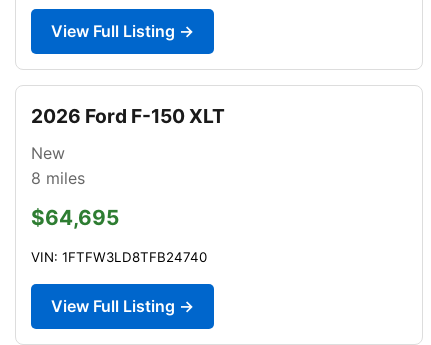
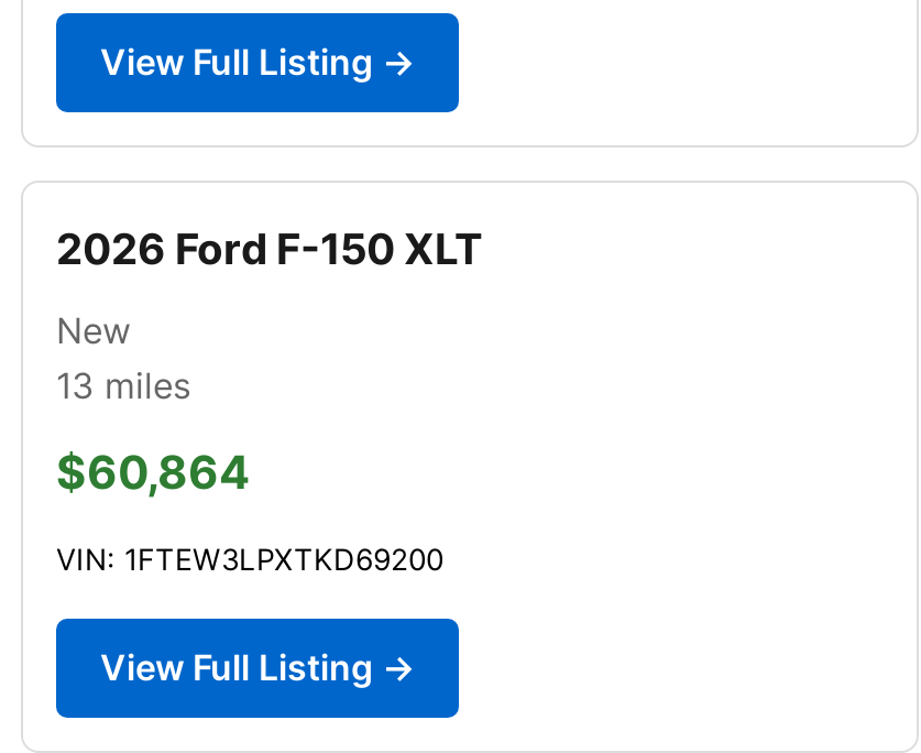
[31,168,85,188] 8 miles -> [56,363,190,407] 13 miles
[31,205,119,230] $64,695 -> [56,445,250,500] $60,864
[31,249,207,265] VIN: 1FTFW3LD8TFB24740 -> [56,541,443,577] VIN: 1FTEW3LPXTKD69200

